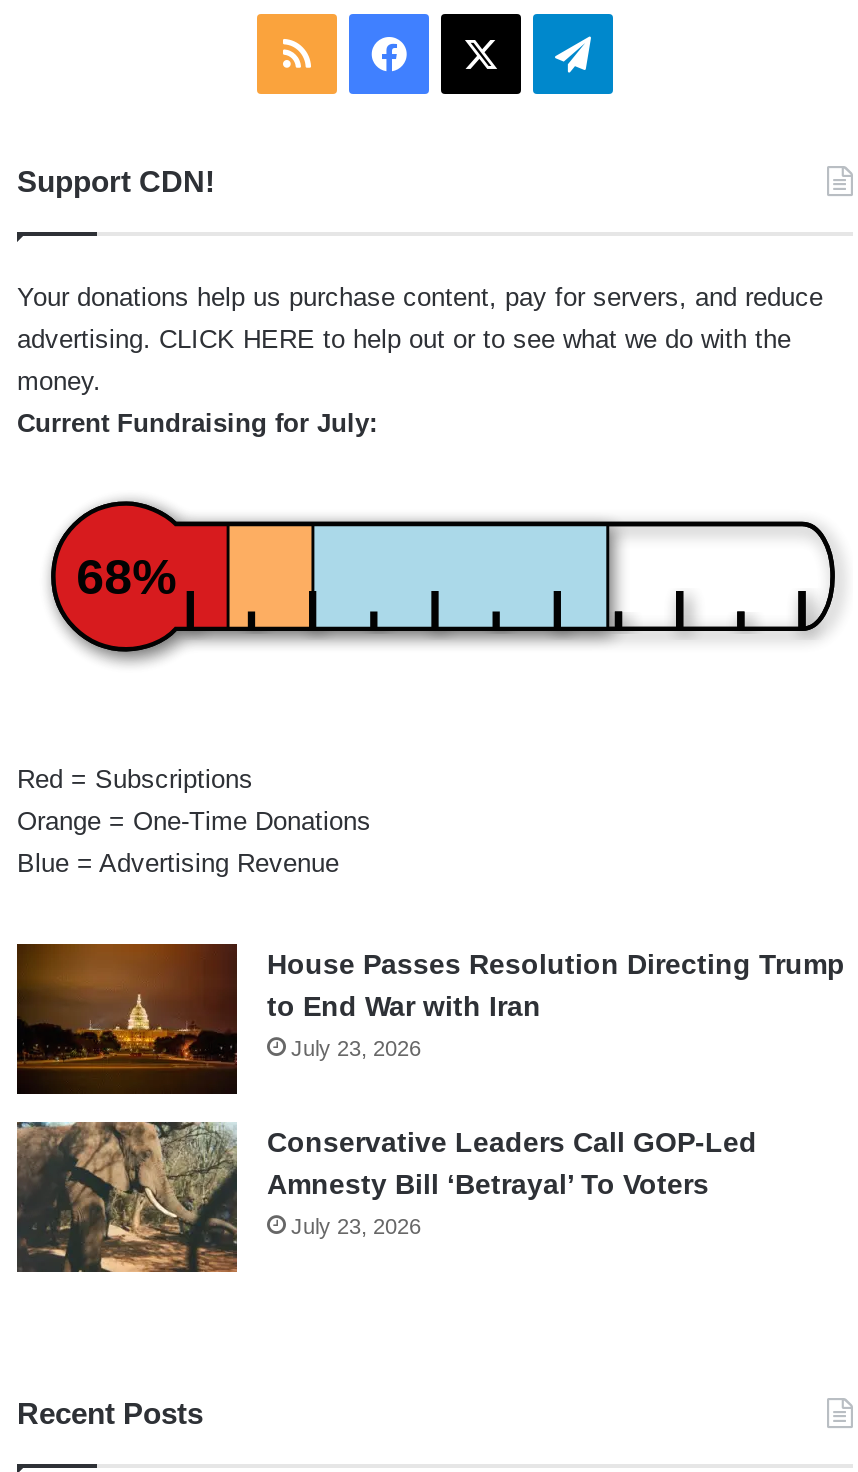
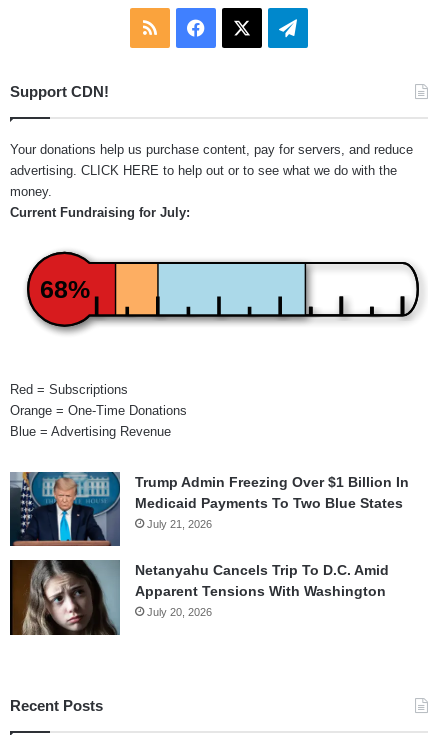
[15,943,845,1095] [image] | House Passes Resolution Directing Trump | to End War with Iran | July 23, 2026 -> [9,471,409,547] [image] | Trump Admin Freezing Over $1 Billion In | Medicaid Payments To Two Blue States | July 21, 2026
[15,1121,757,1275] [image] | Conservative Leaders Call GOP-Led | Amnesty Bill ‘Betrayal’ To Voters | July 23, 2026 -> [9,559,389,636] [image] | Netanyahu Cancels Trip To D.C. Amid | Apparent Tensions With Washington | July 20, 2026

